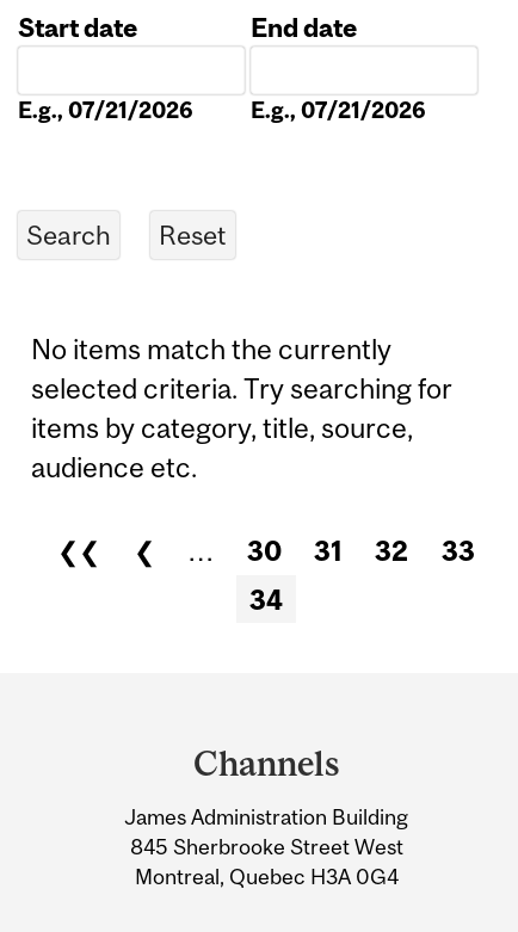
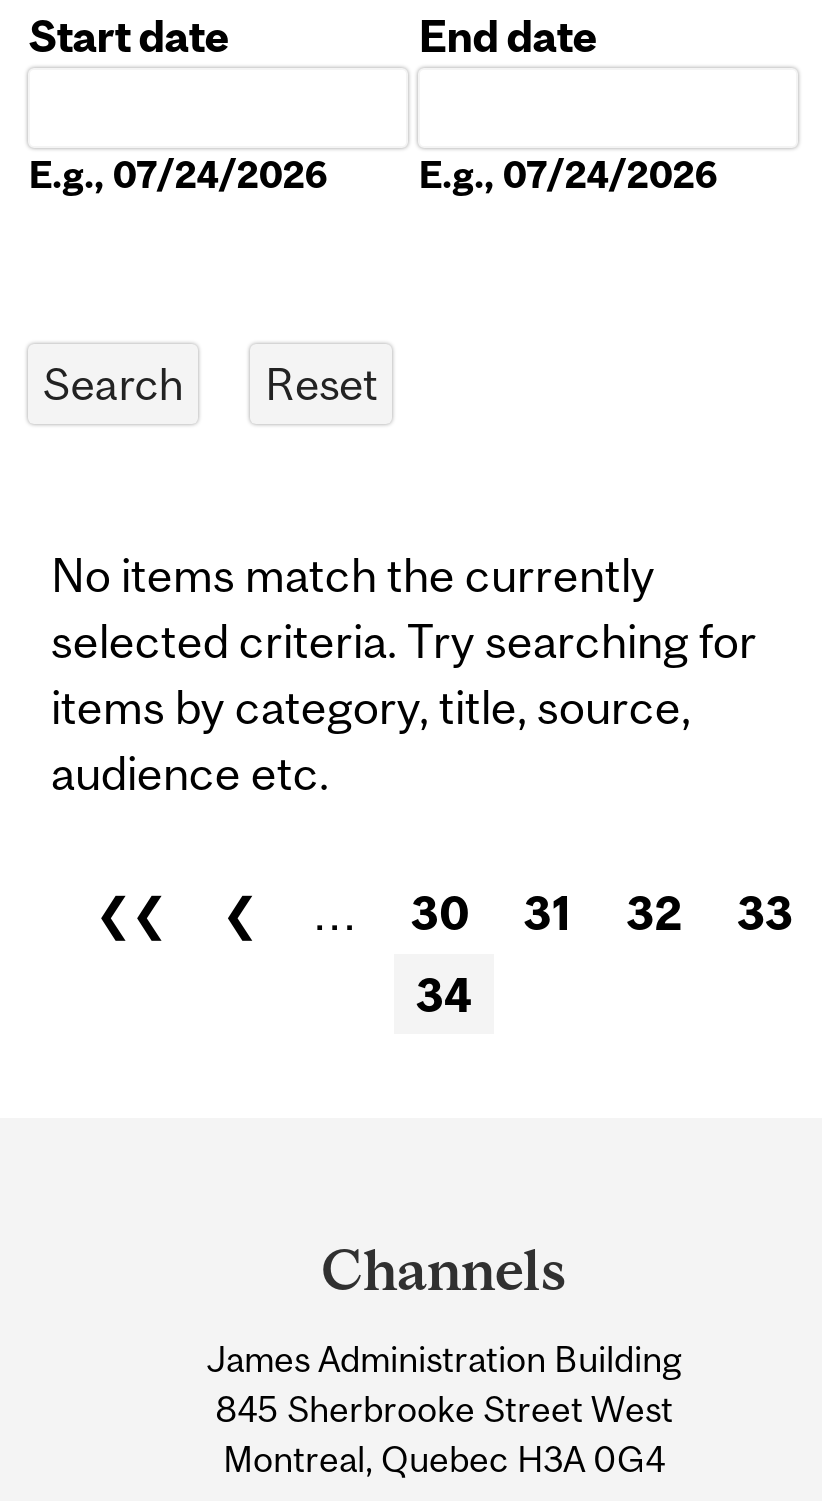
[18,97,194,123] E.g., 07/21/2026 -> [28,153,328,197] E.g., 07/24/2026
[251,97,426,123] E.g., 07/21/2026 -> [418,153,718,197] E.g., 07/24/2026

